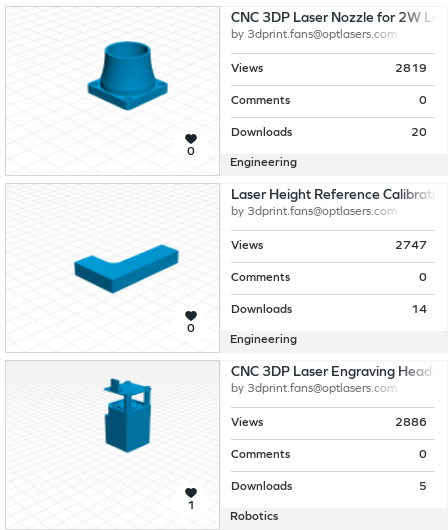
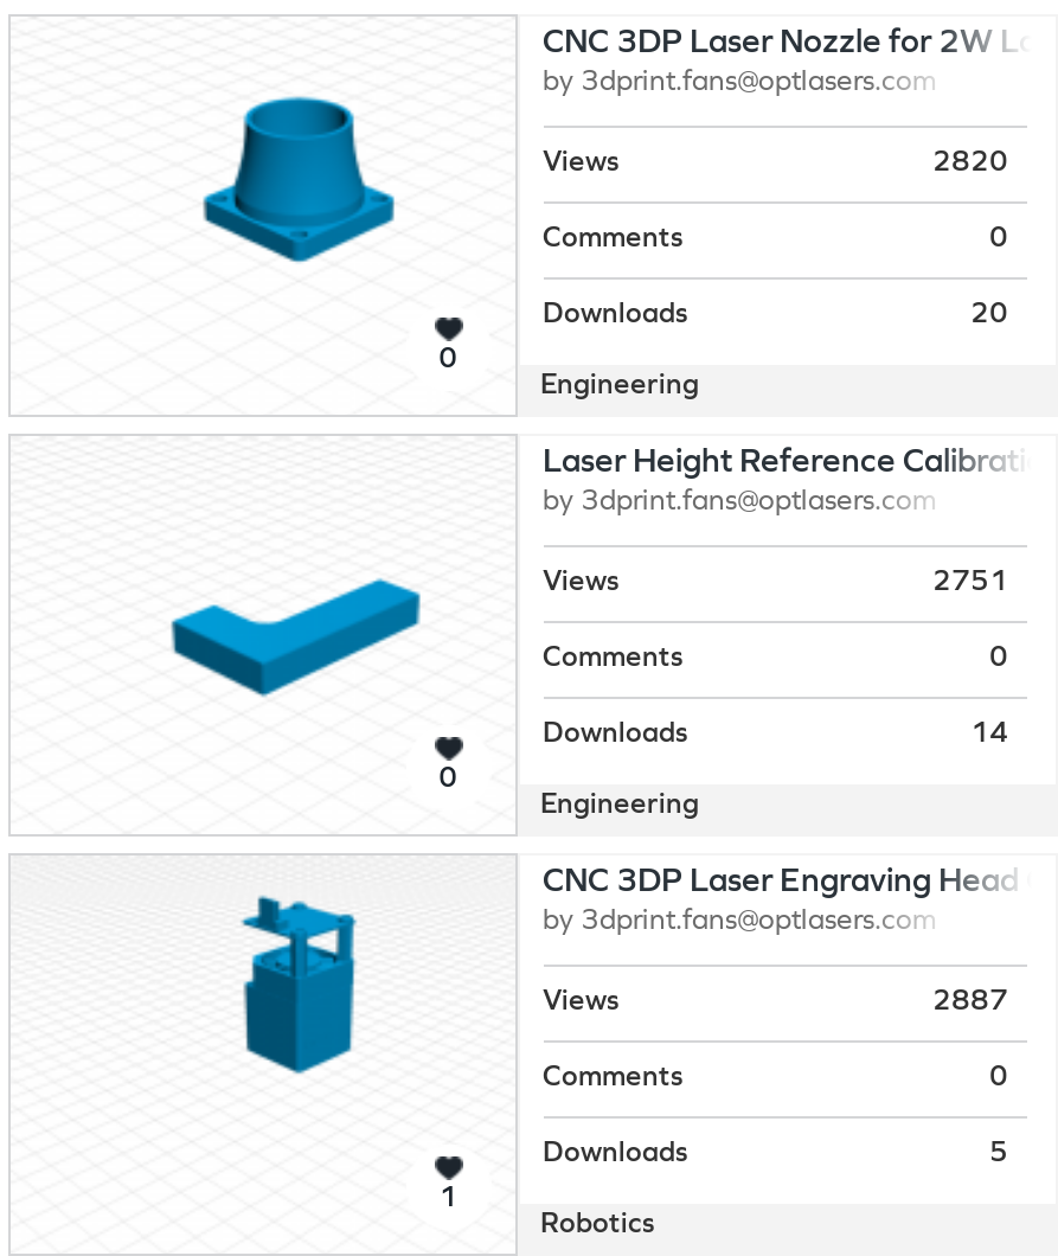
[395,63,427,75] 2819 -> [932,149,1008,178] 2820
[395,240,427,252] 2747 -> [932,569,1008,597] 2751
[395,417,427,429] 2886 -> [932,988,1008,1017] 2887

